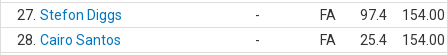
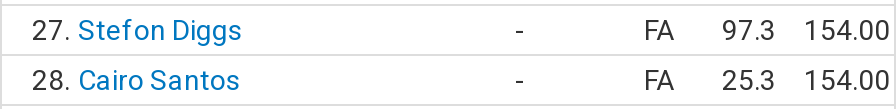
[320,7,445,23] FA 97.4 154.00 -> [644,14,890,46] FA 97.3 154.00
[320,32,445,48] FA 25.4 154.00 -> [644,64,890,96] FA 25.3 154.00

